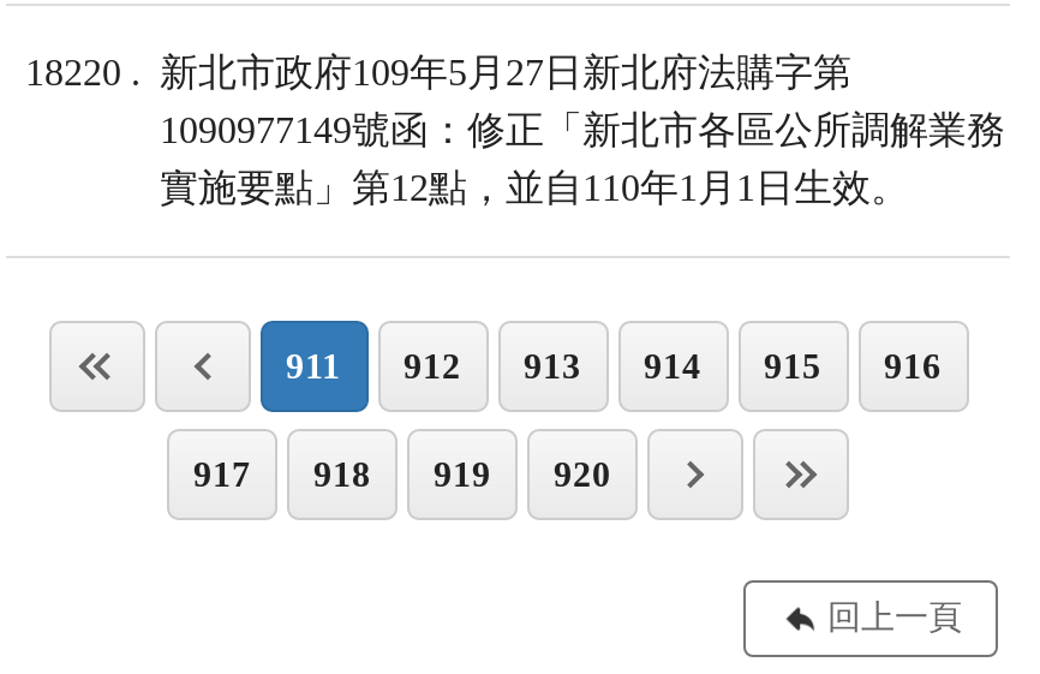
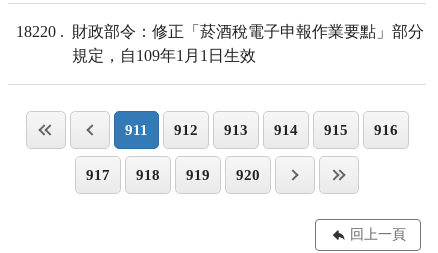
[160,52,1005,209] 新北市政府109年5月27日新北府法購字第 | 1090977149號函：修正「新北市各區公所調解業務 | 實施要點」第12點，並自110年1月1日生效。 -> [72,23,424,64] 財政部令：修正「菸酒稅電子申報作業要點」部分 | 規定，自109年1月1日生效

